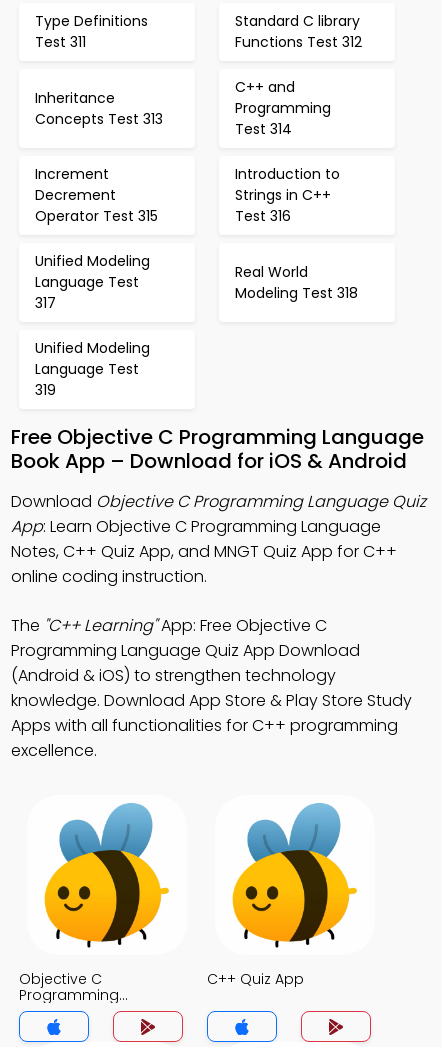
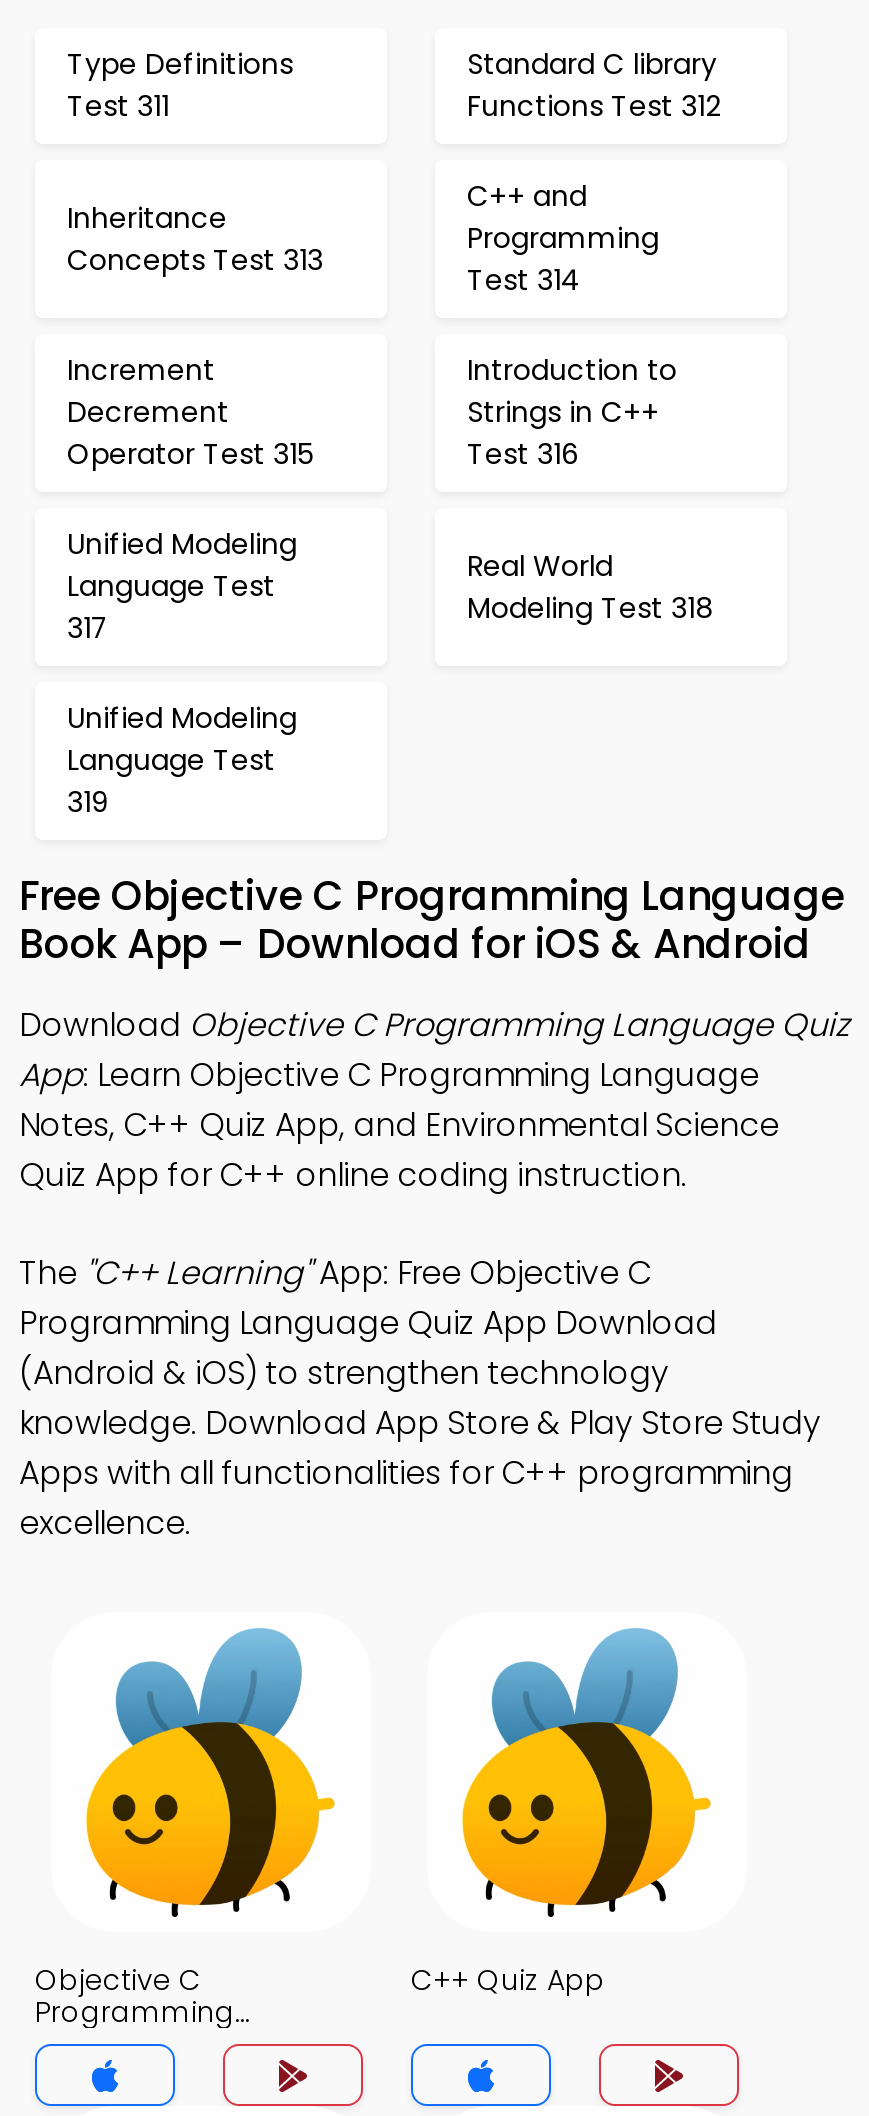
[11,540,397,588] Notes, C++ Quiz App, and MNGT Quiz App for C++ | online coding instruction. -> [19,1102,779,1198] Notes, C++ Quiz App, and Environmental Science | Quiz App for C++ online coding instruction.

